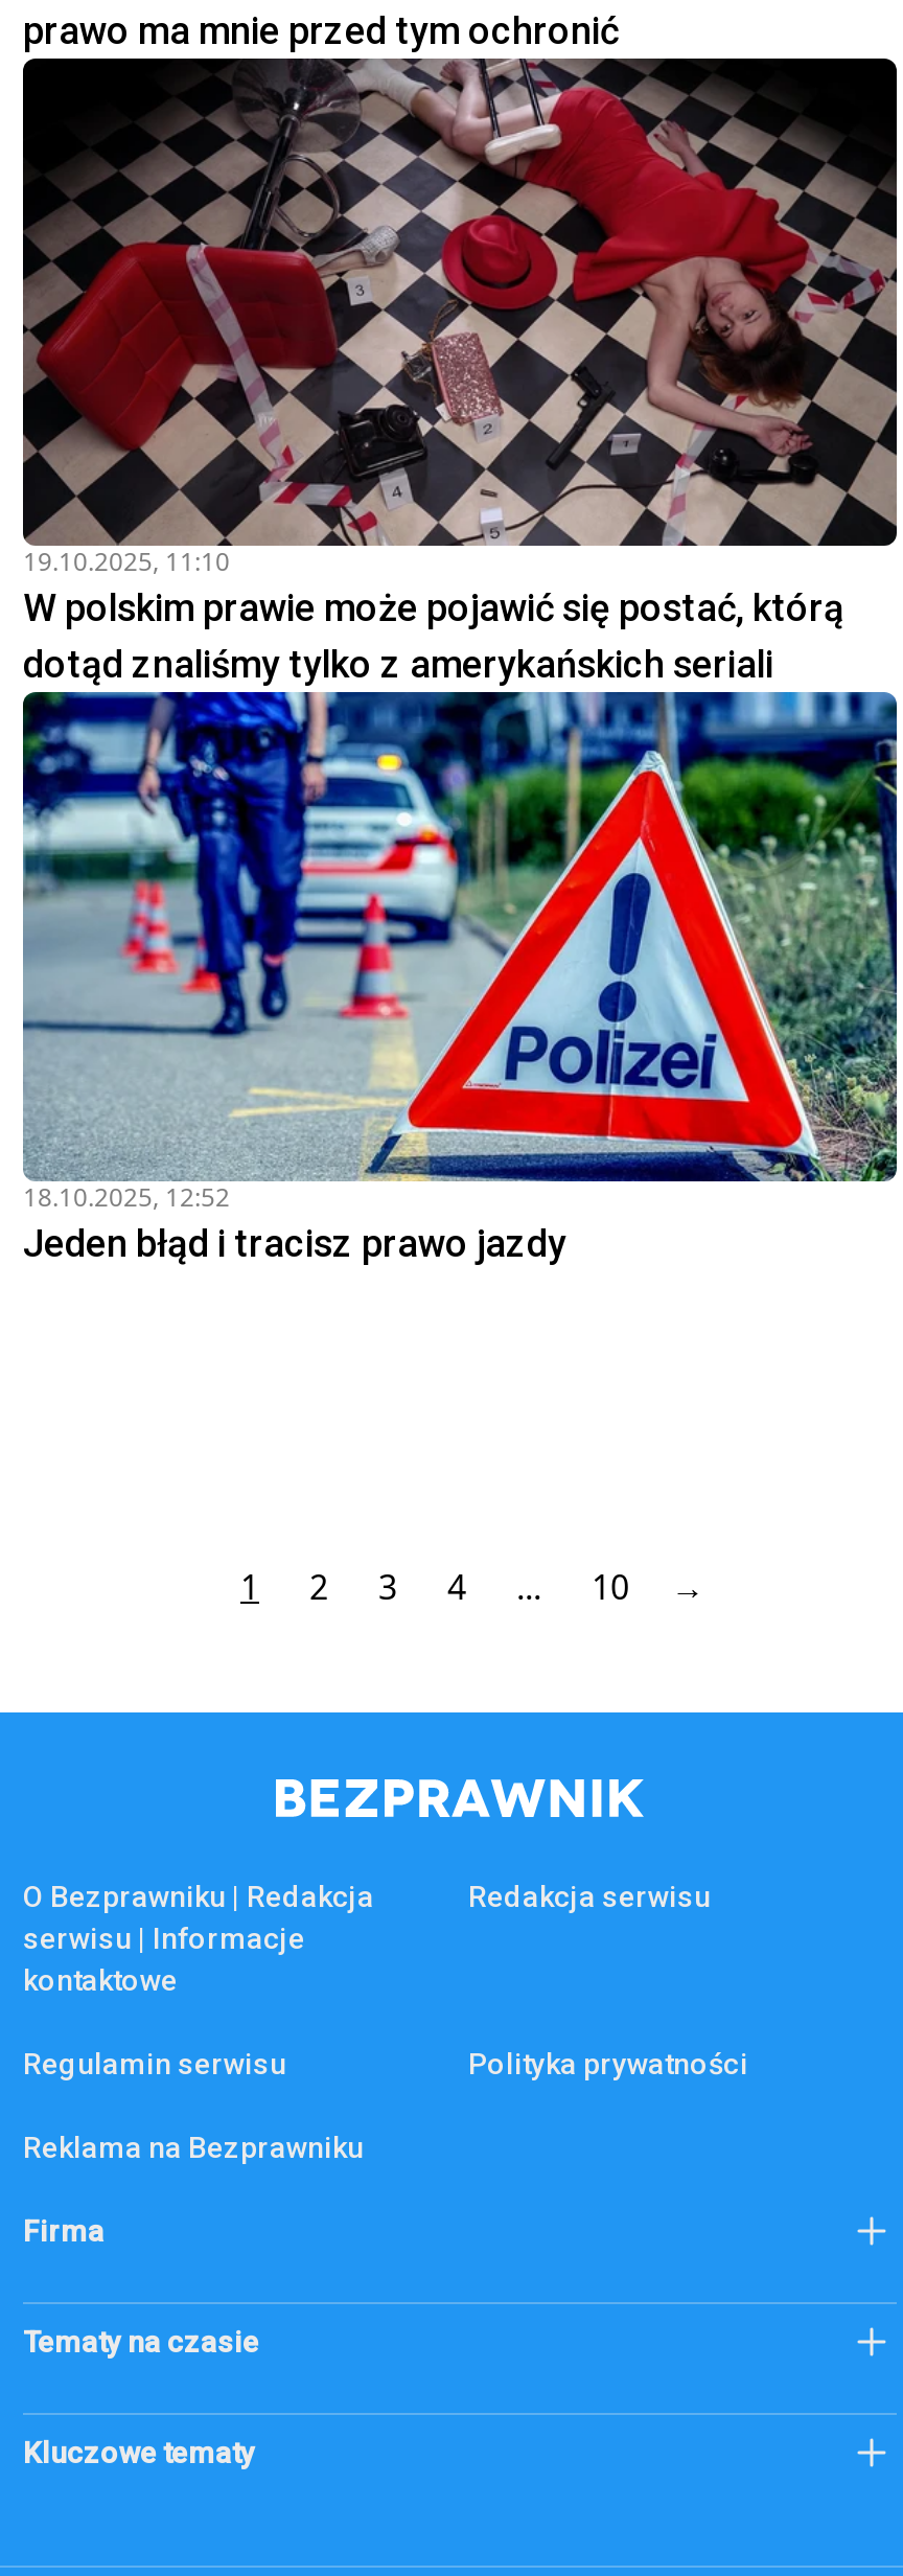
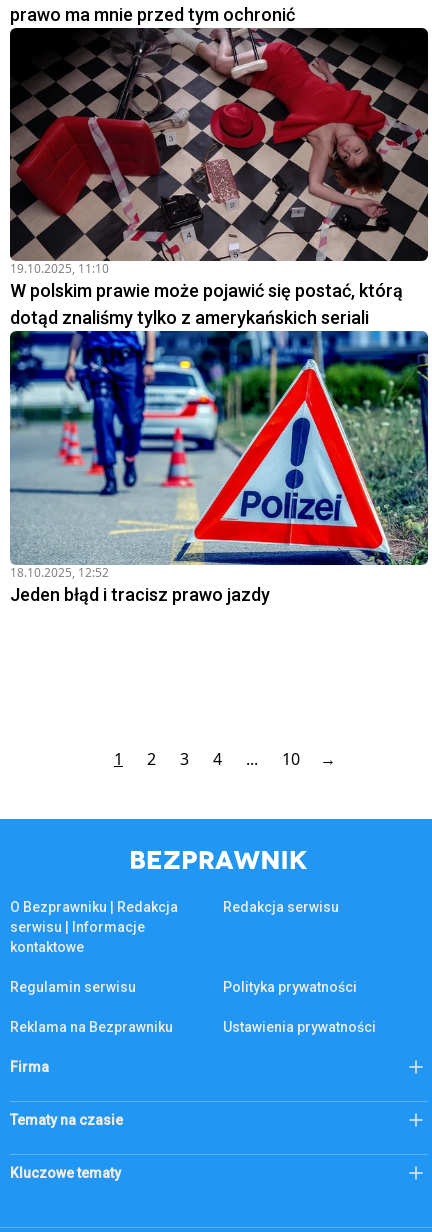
none -> [223,1019,376,1035] Ustawienia prywatności

